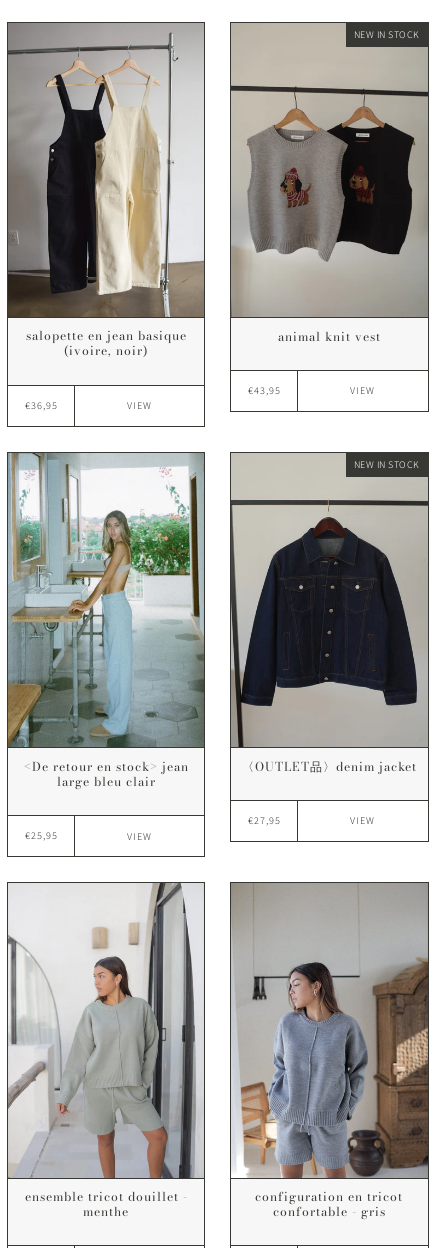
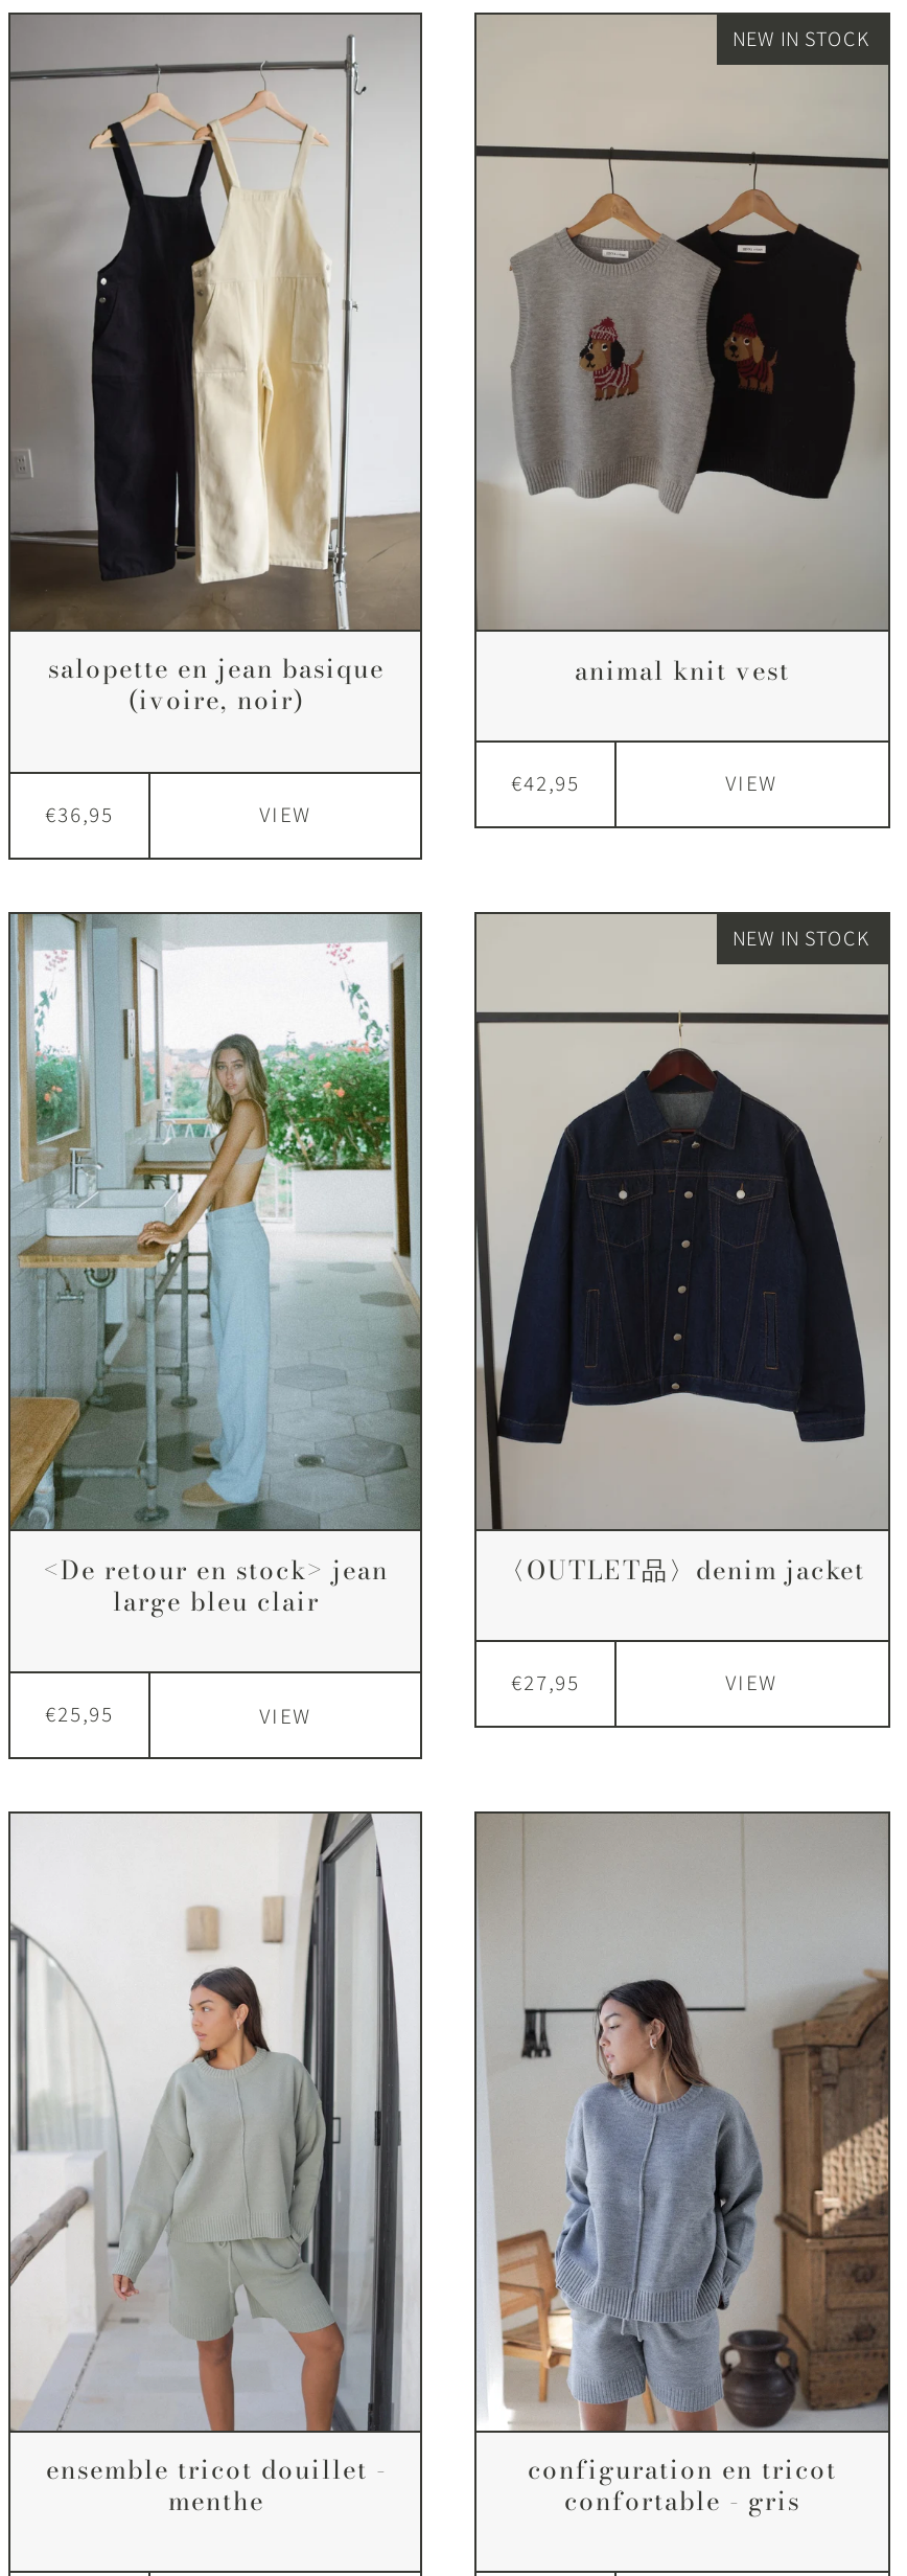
[248,384,281,397] €43,95 -> [511,770,580,797] €42,95

